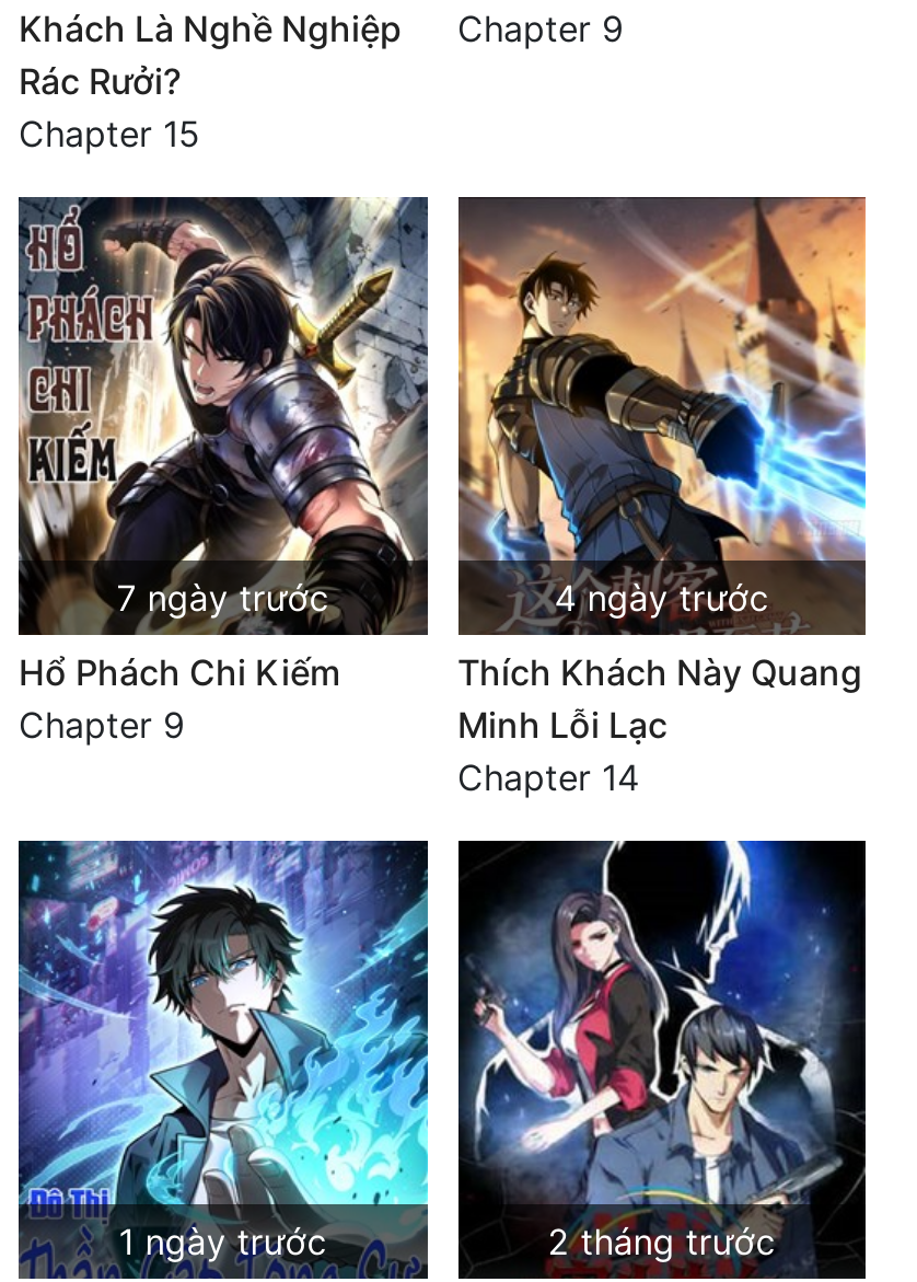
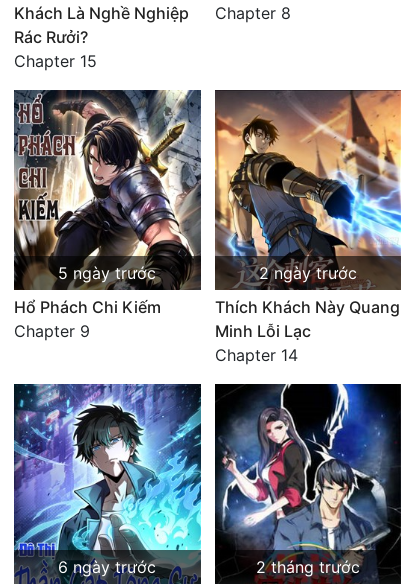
[19,6,624,49] Khách Là Nghề Nghiệp Chapter 9 -> [14,3,290,23] Khách Là Nghề Nghiệp Chapter 8
[117,575,329,619] 7 ngày trước -> [58,263,156,283] 5 ngày trước
[554,575,769,619] 4 ngày trước -> [259,263,357,283] 2 ngày trước
[119,1219,327,1263] 1 ngày trước -> [58,557,156,577] 6 ngày trước

